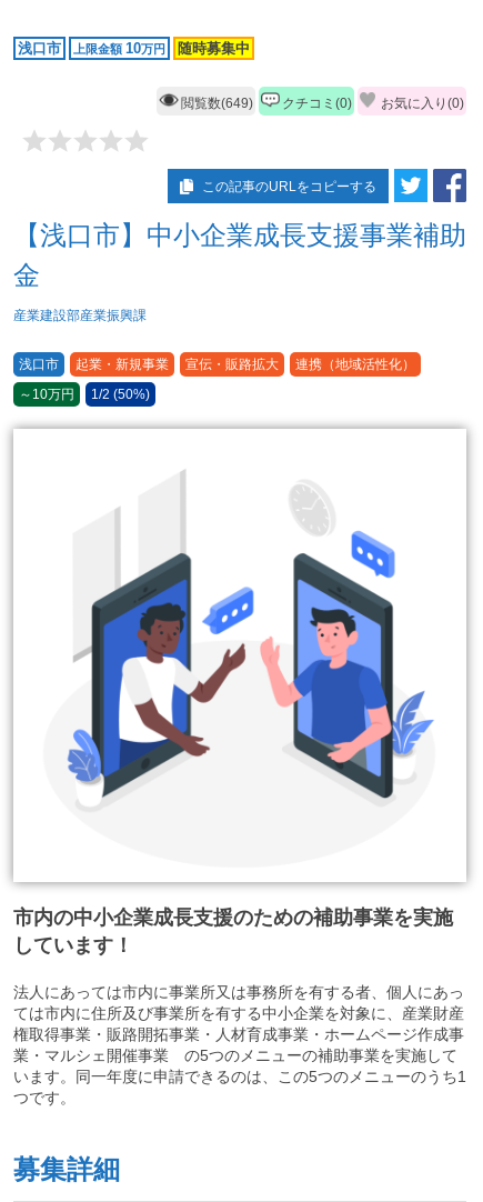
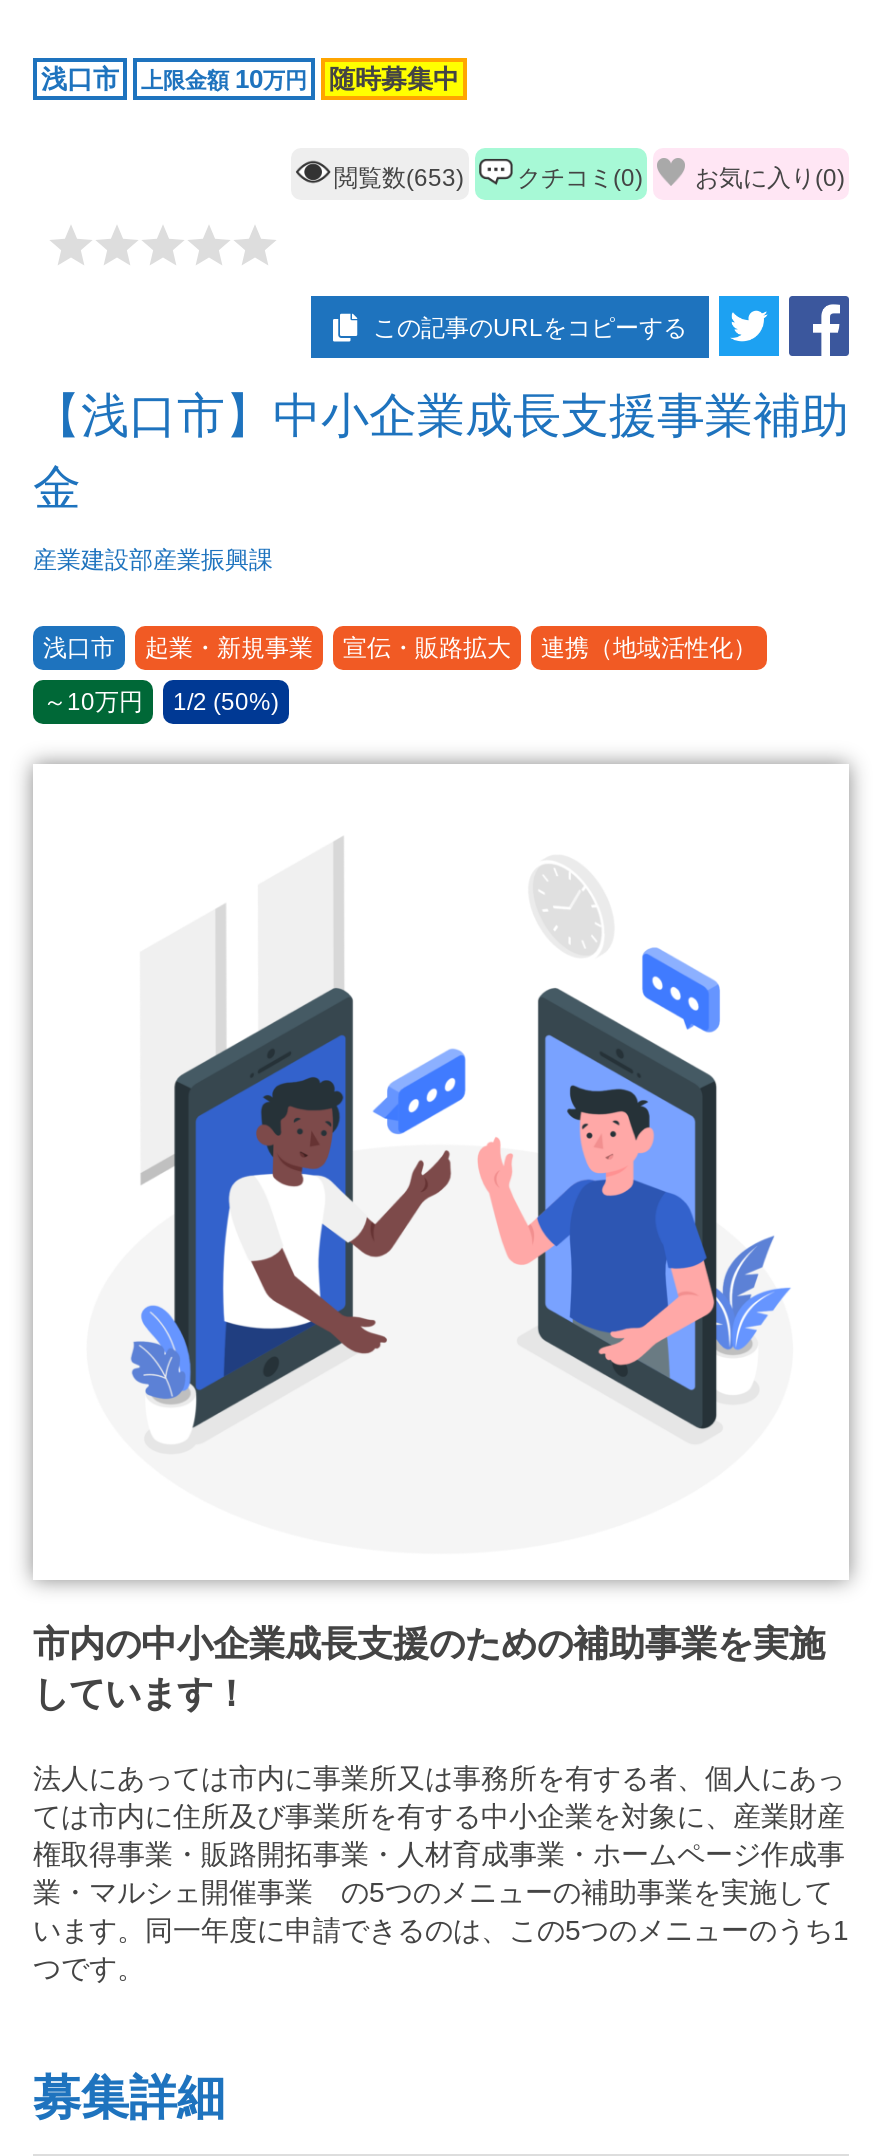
[180,95,253,111] 閲覧数(649) -> [334,164,464,192] 閲覧数(653)

